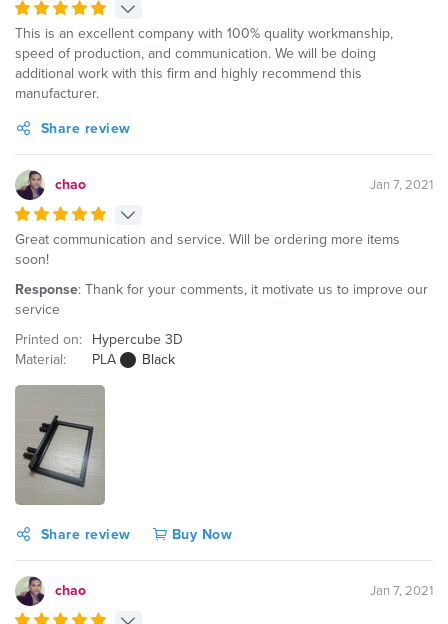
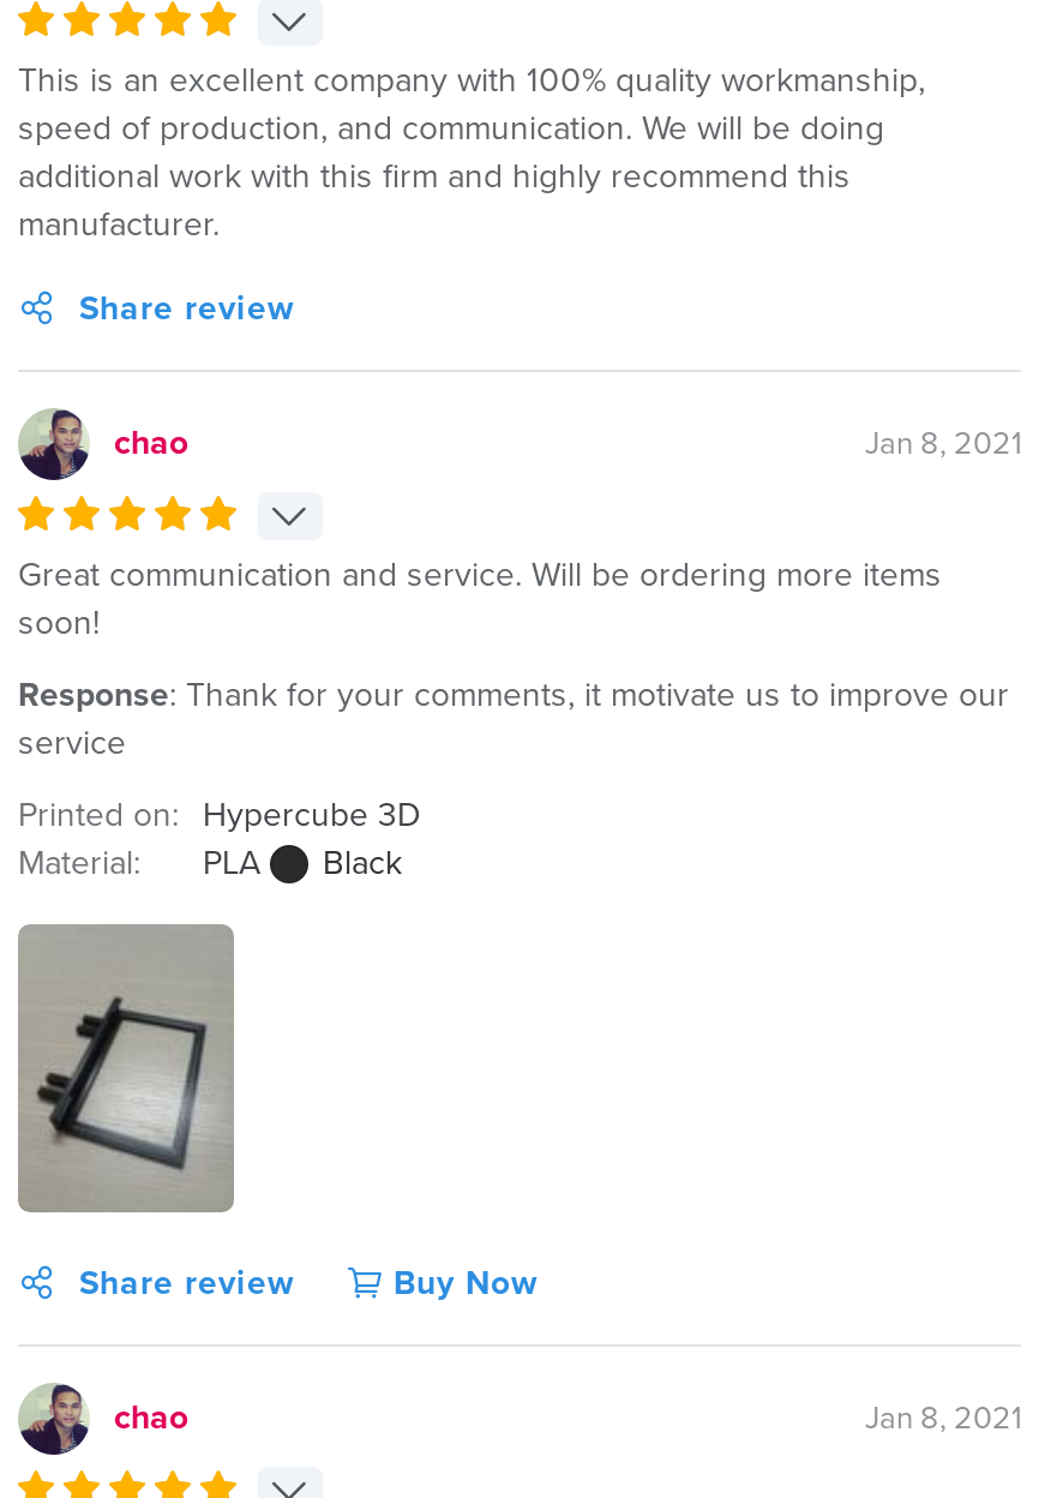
[370,177,433,193] Jan 7, 2021 -> [865,425,1021,463] Jan 8, 2021
[370,583,433,599] Jan 7, 2021 -> [865,1400,1021,1438] Jan 8, 2021

